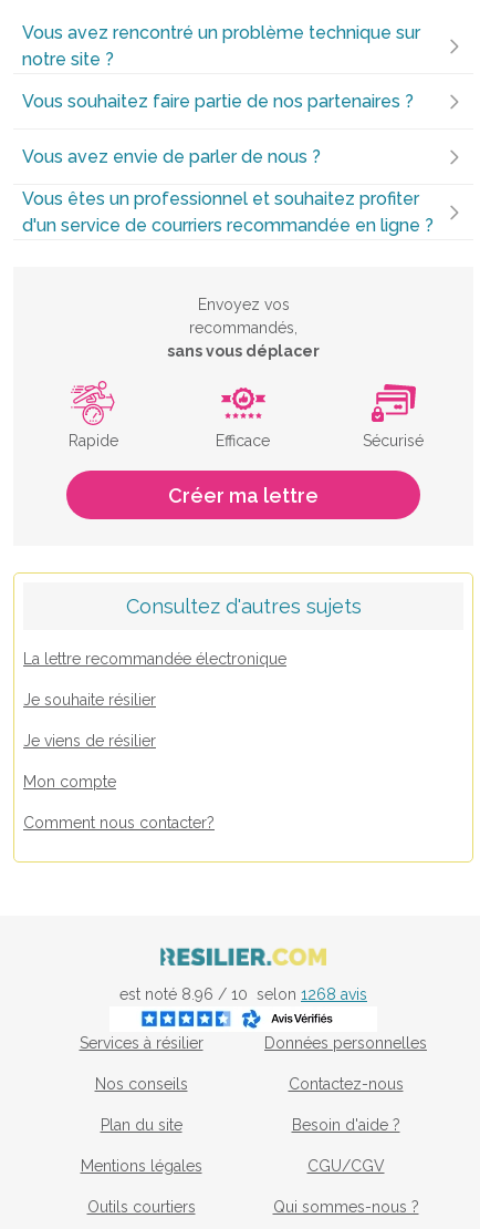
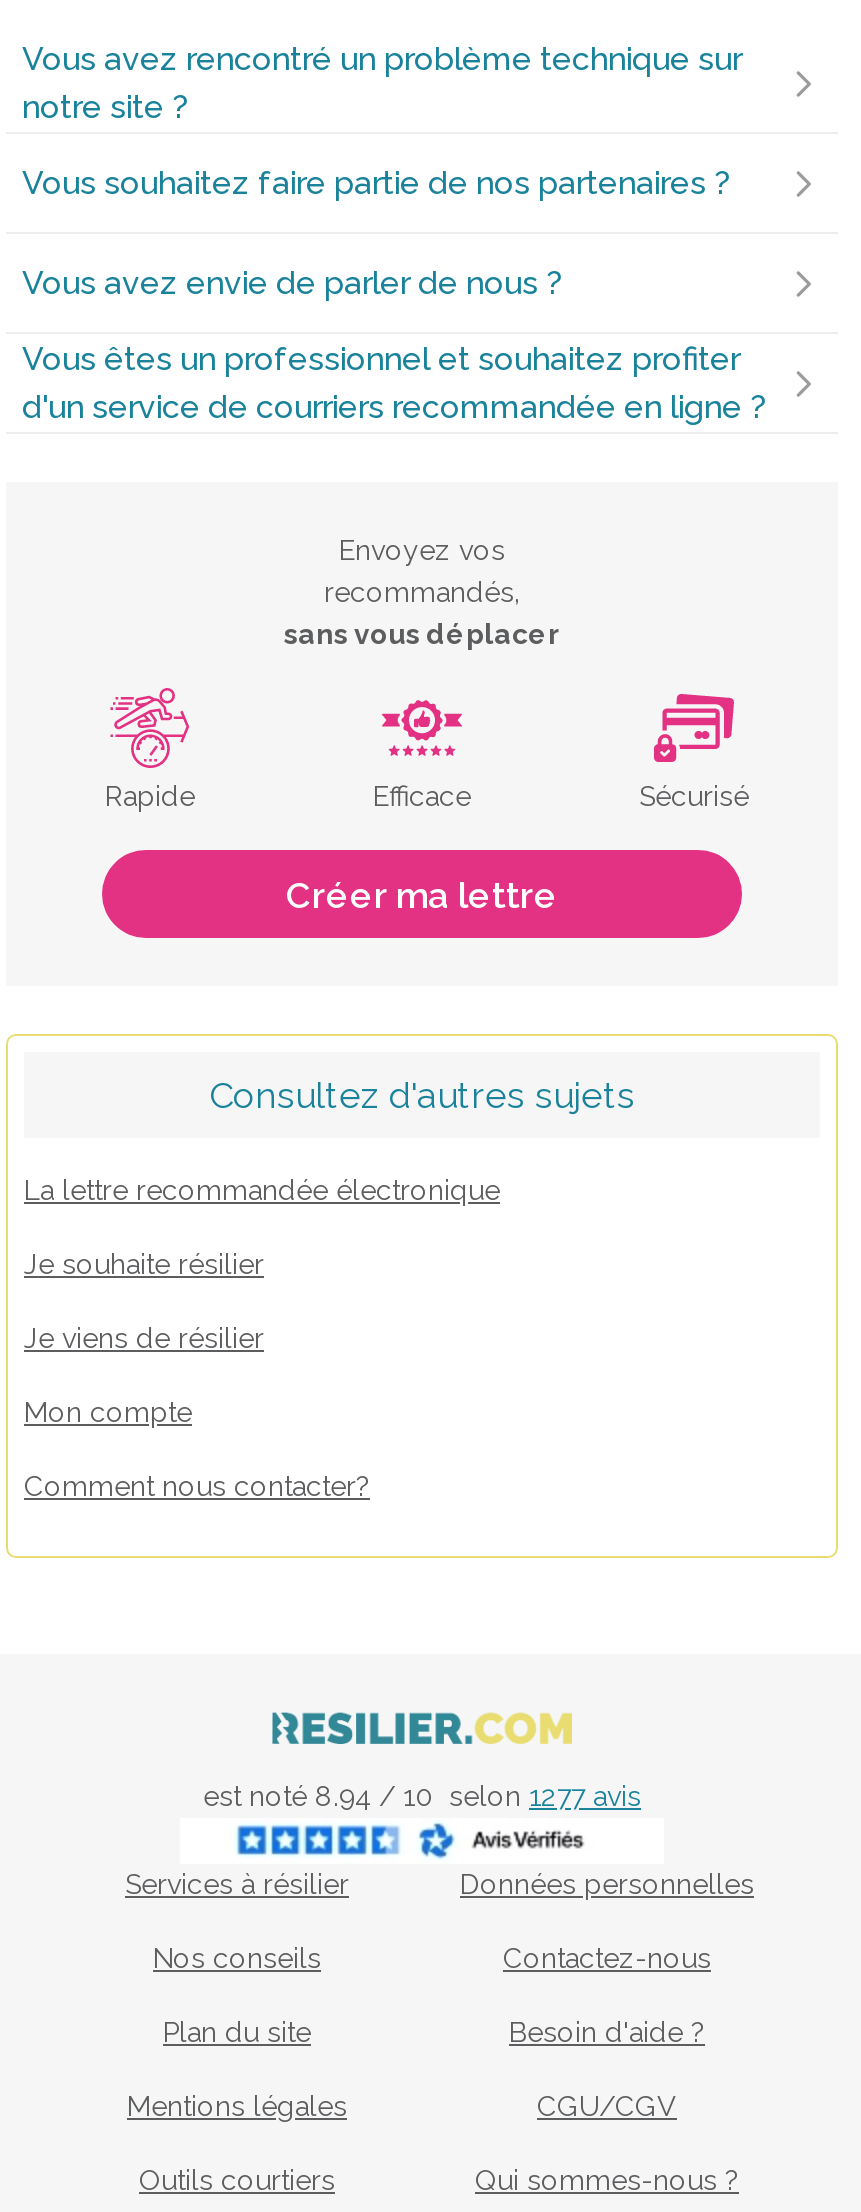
[119,986,367,1004] est noté 8.96 / 10 selon 1268 avis -> [203,1781,641,1813] est noté 8.94 / 10 selon 1277 avis

